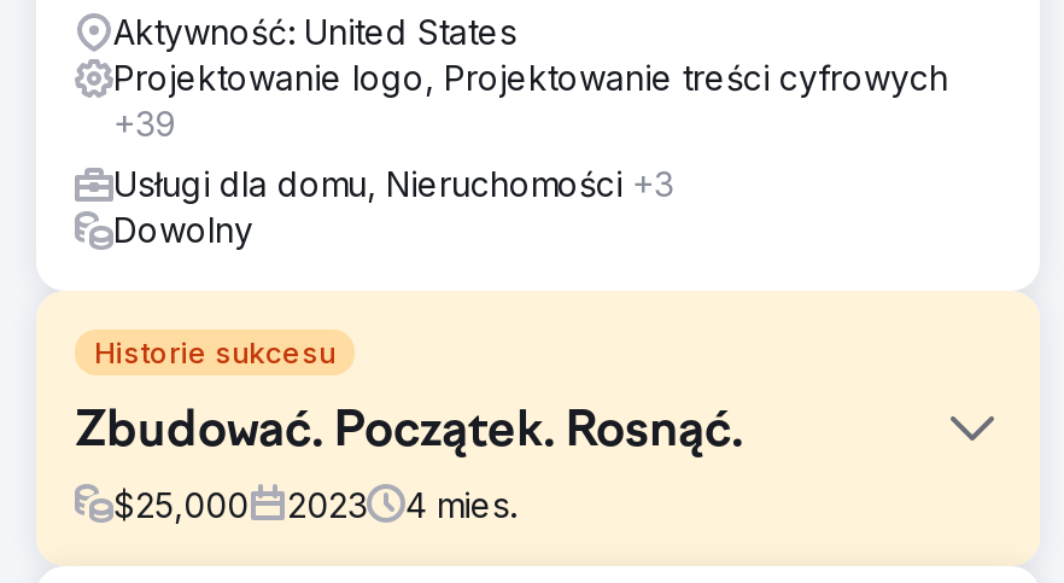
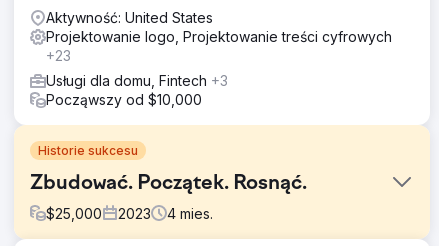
[113,102,176,143] +39 -> [46,47,71,64] +23
[113,162,673,249] Usługi dla domu, Nieruchomości +3 | Dowolny -> [46,72,228,108] Usługi dla domu, Fintech +3 | Począwszy od $10,000

